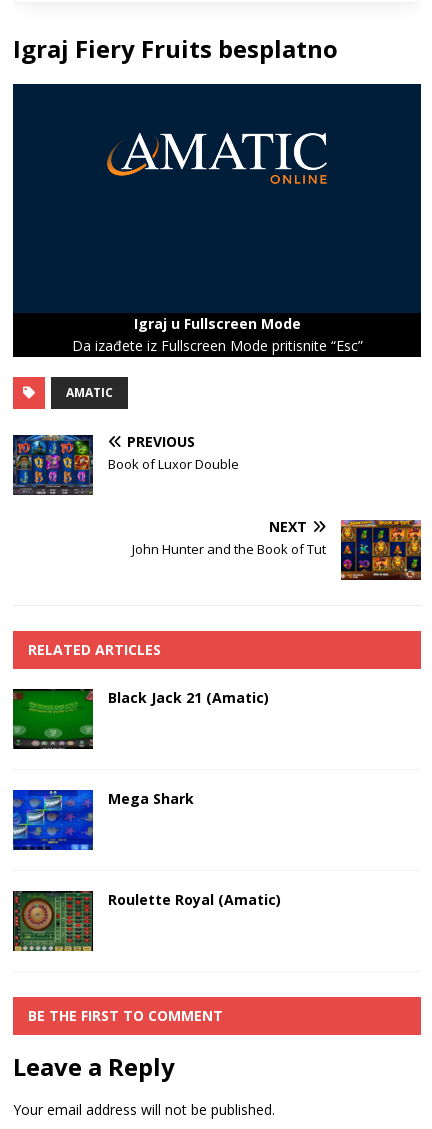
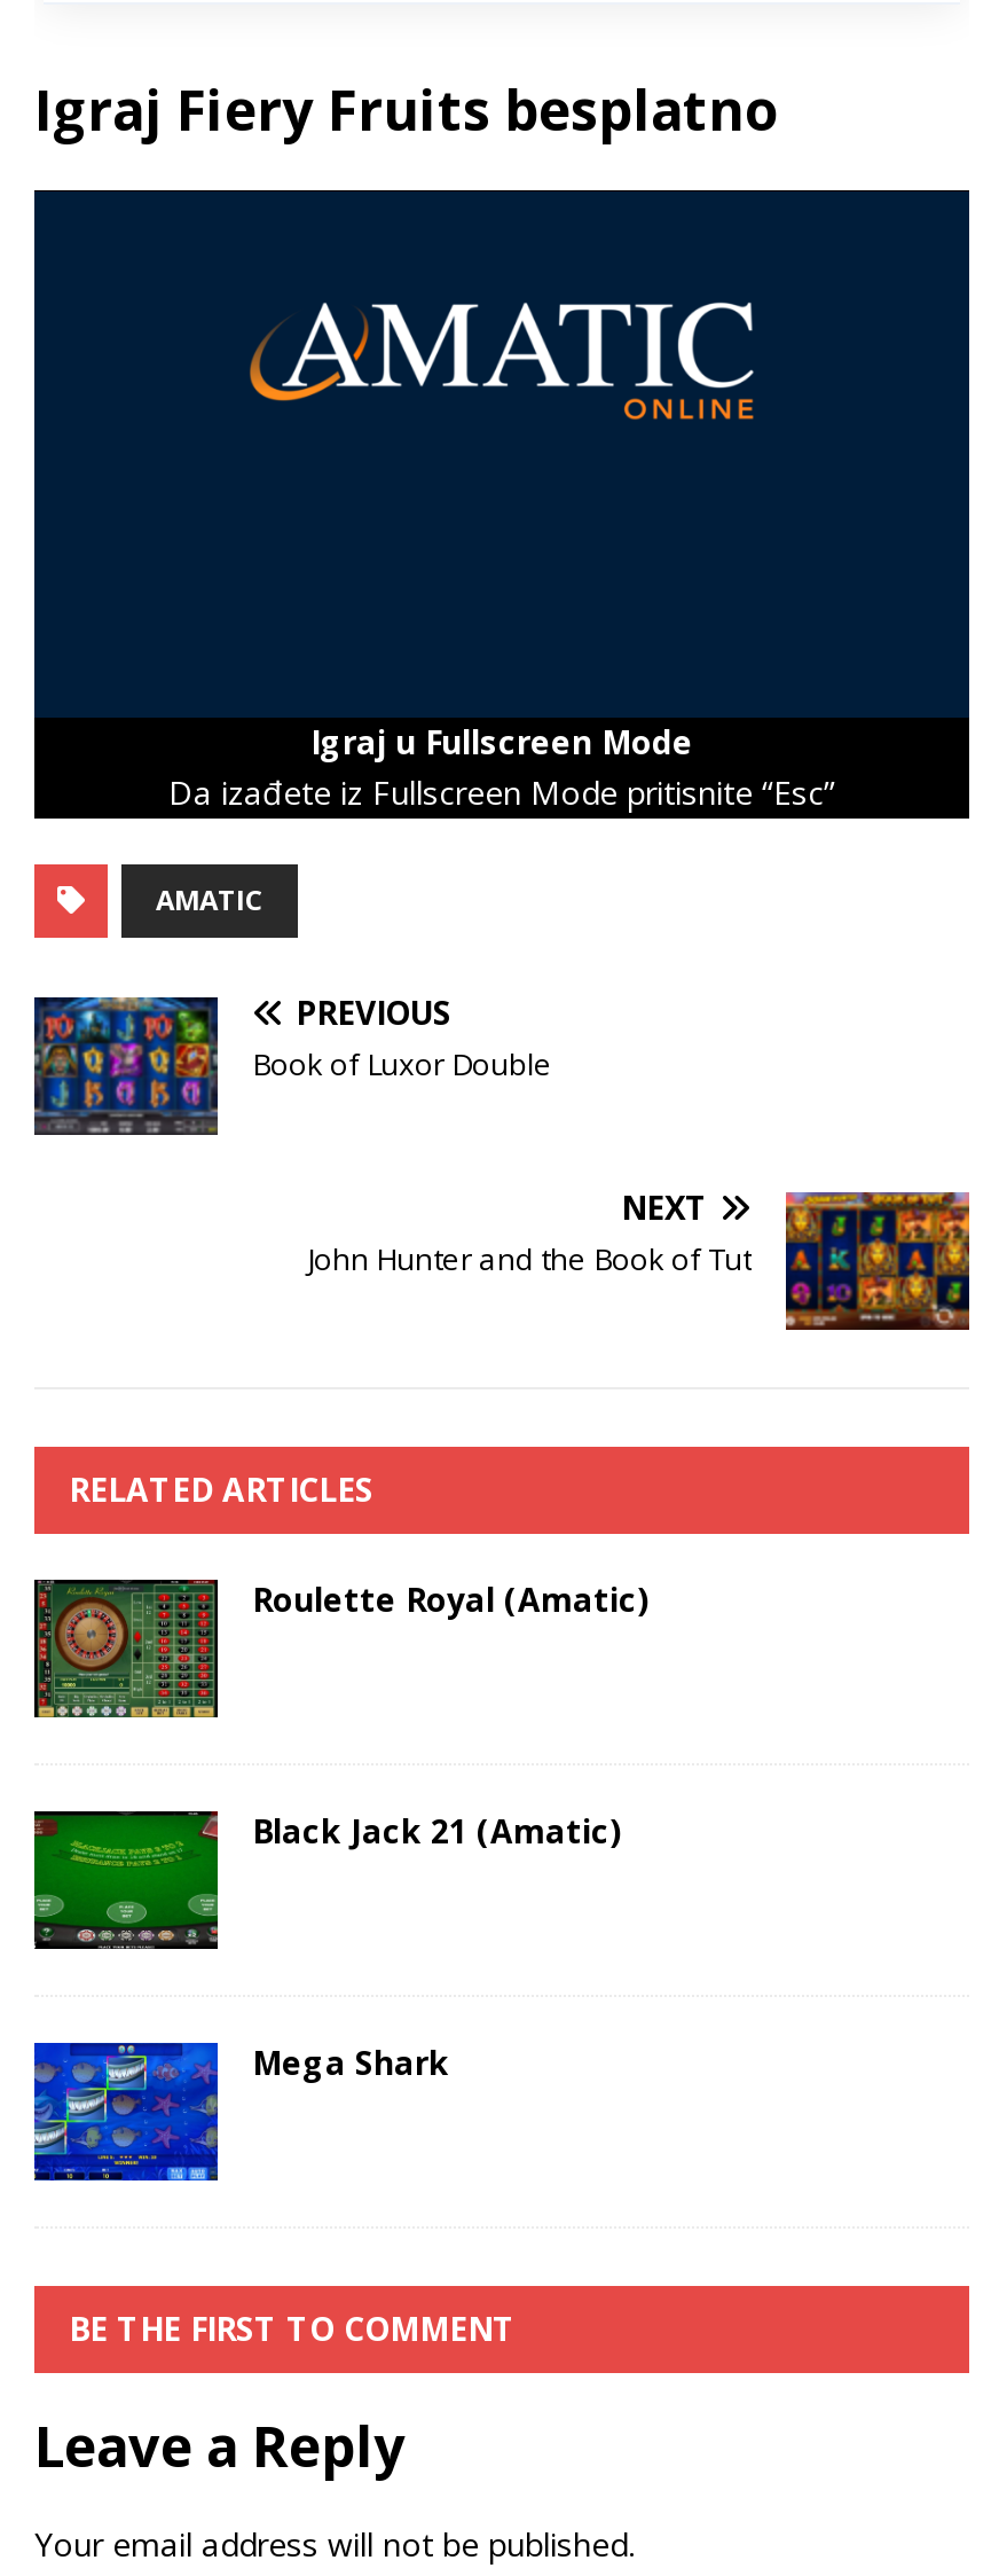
moved [12,688,269,808] -> [32,1809,621,2084]: [image] | Black Jack 21 (Amatic) | Mega Shark
moved [11,789,95,852] -> [30,2041,222,2185]: [image]
moved [12,890,281,952] -> [32,1577,648,1720]: [image] | Roulette Royal (Amatic)

